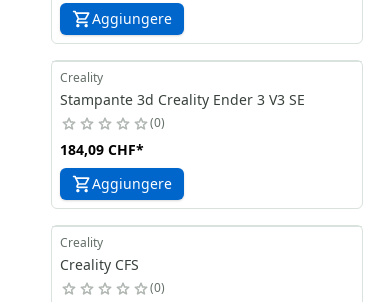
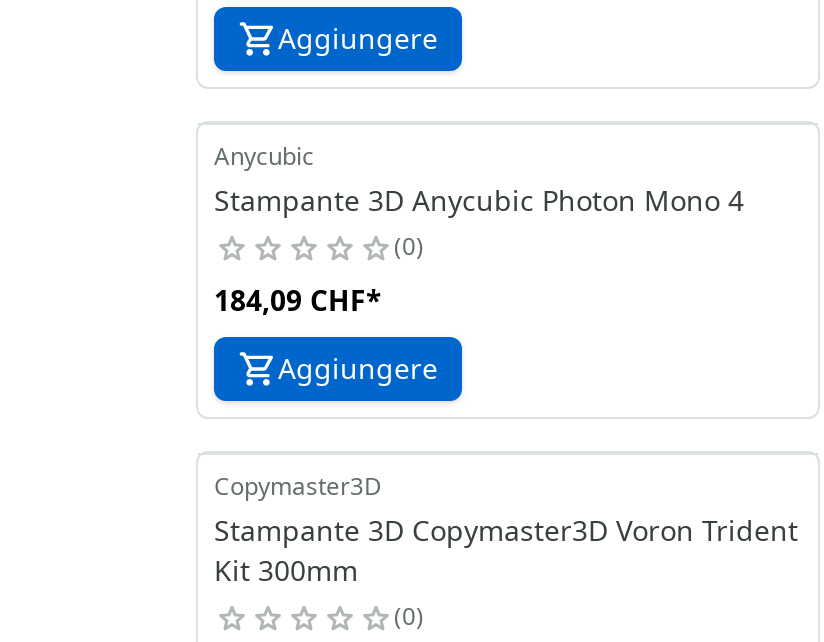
[60,69,305,109] Creality | Stampante 3d Creality Ender 3 V3 SE -> [214,139,744,219] Anycubic | Stampante 3D Anycubic Photon Mono 4
[60,234,139,274] Creality | Creality CFS -> [214,469,798,589] Copymaster3D | Stampante 3D Copymaster3D Voron Trident | Kit 300mm

